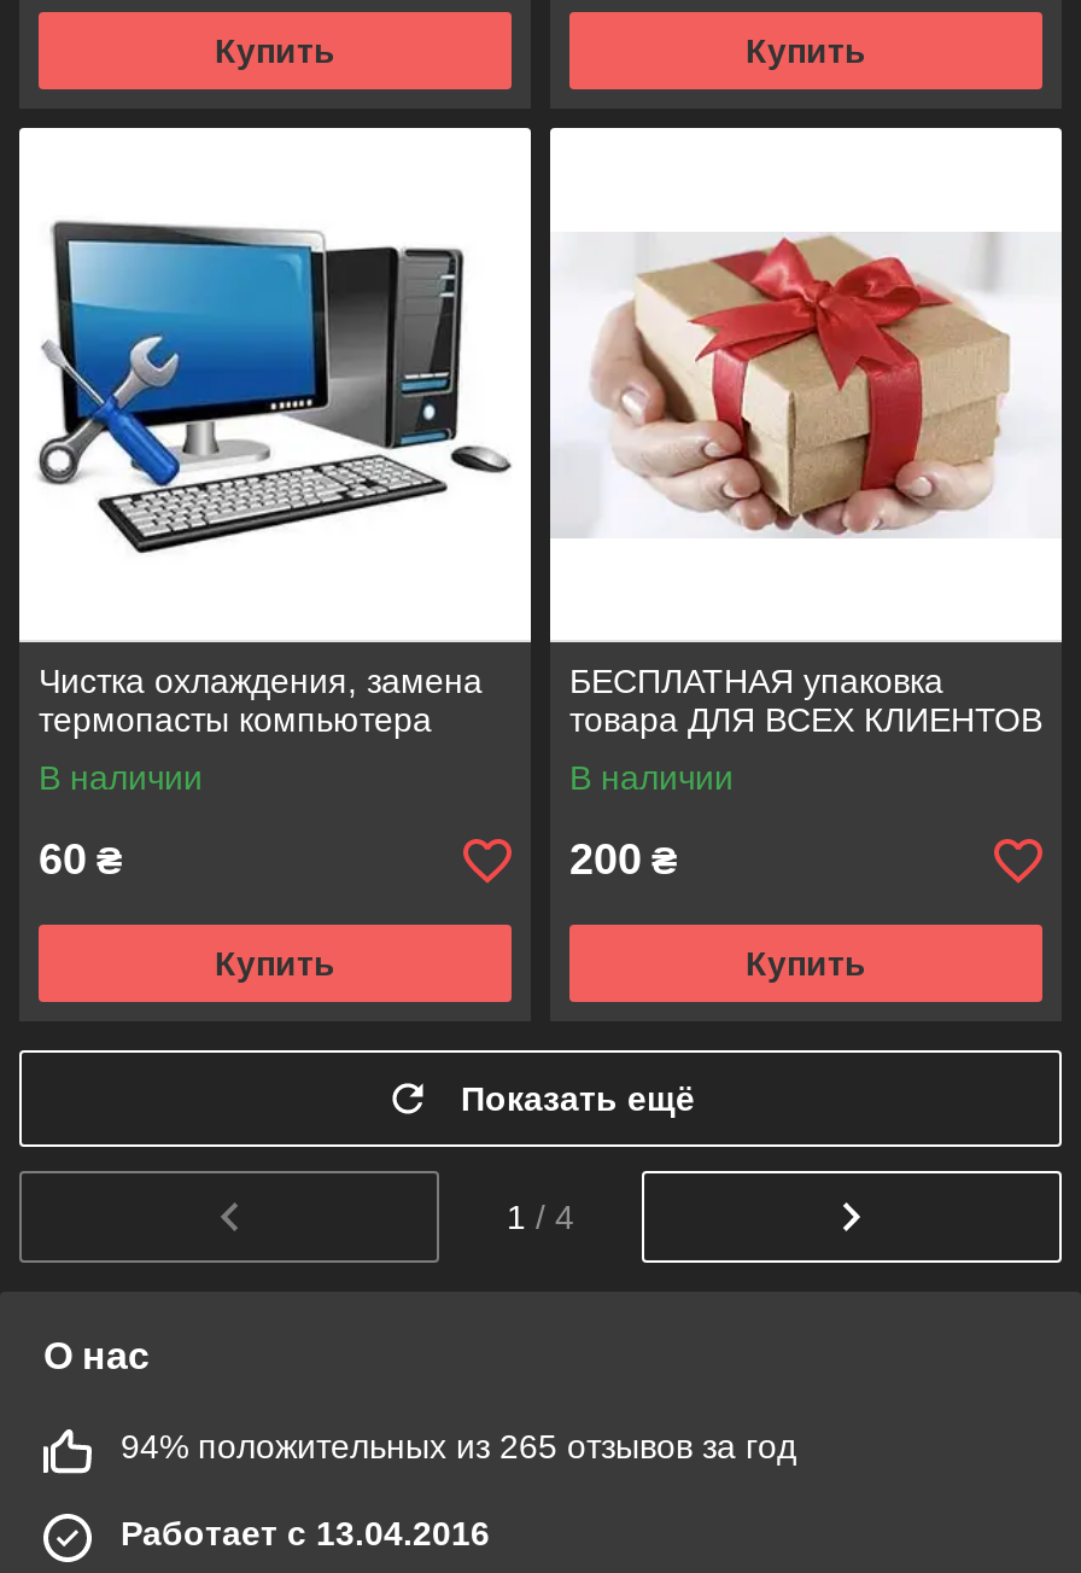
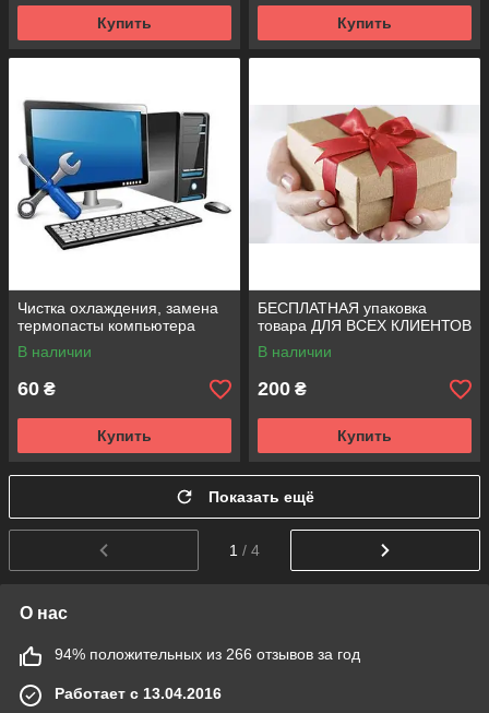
[121,1427,796,1466] 94% положительных из 265 отзывов за год -> [55,645,360,663] 94% положительных из 266 отзывов за год

